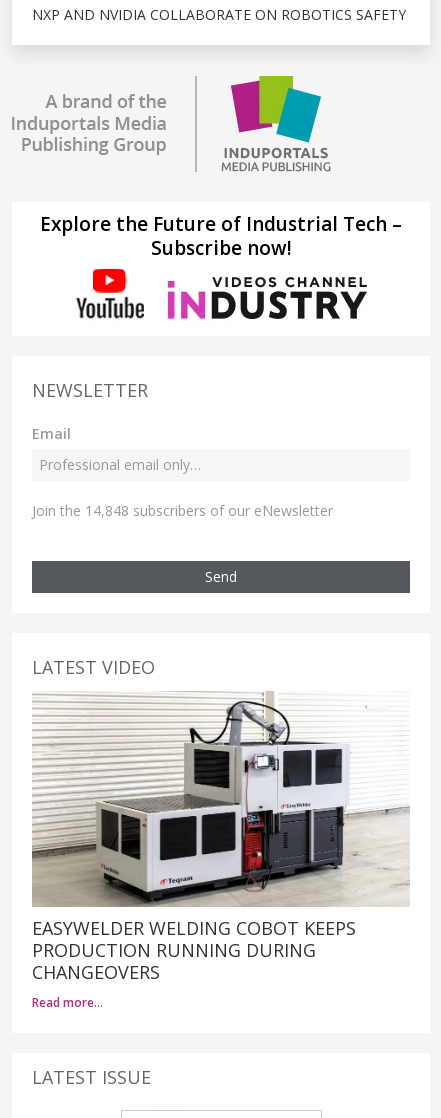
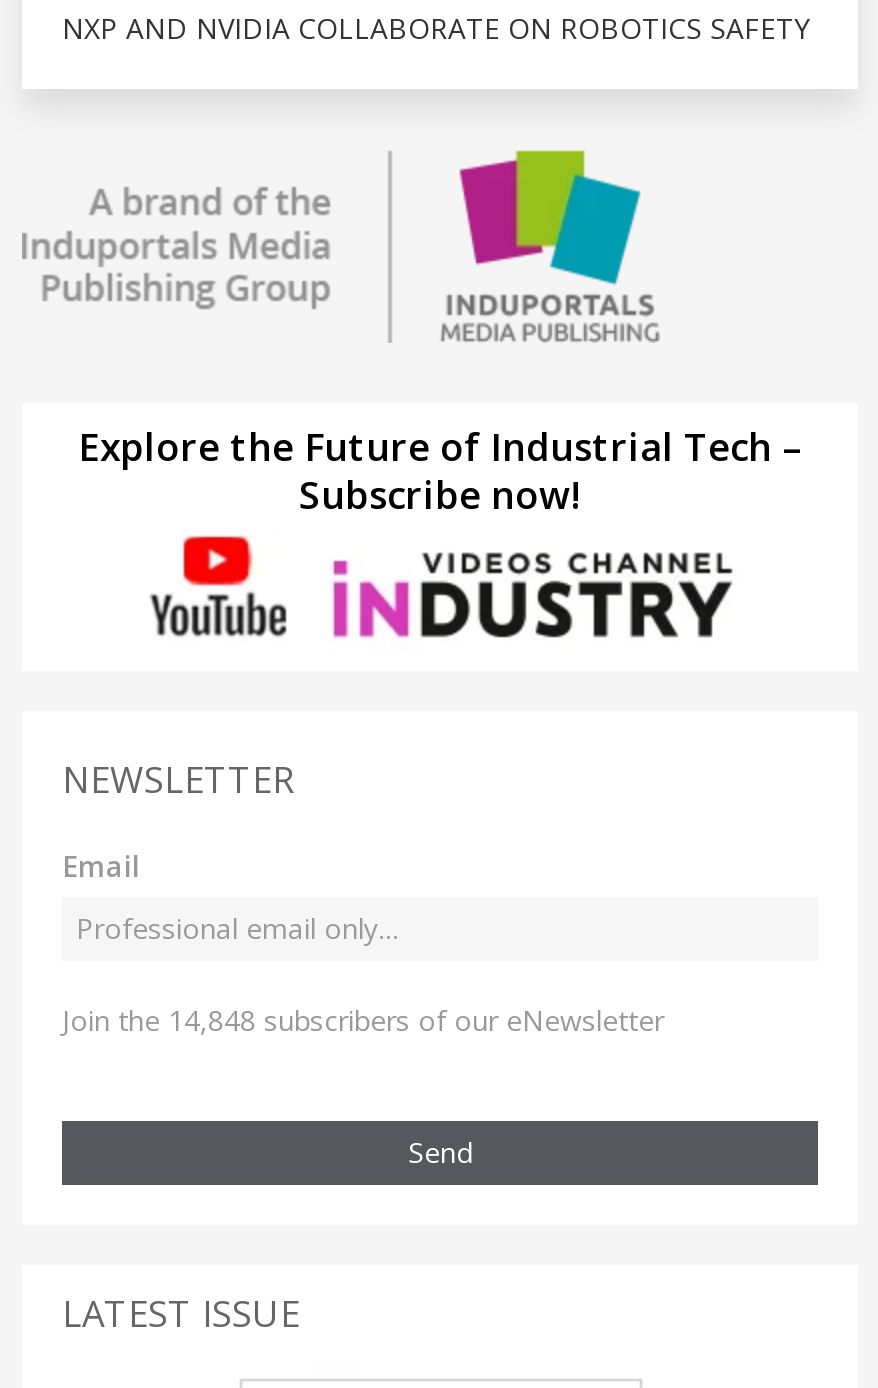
[32,655,155,679] LATEST VIDEO -> none
[31,692,410,1011] [image] | EASYWELDER WELDING COBOT KEEPS | PRODUCTION RUNNING DURING | CHANGEOVERS | Read more… -> none

